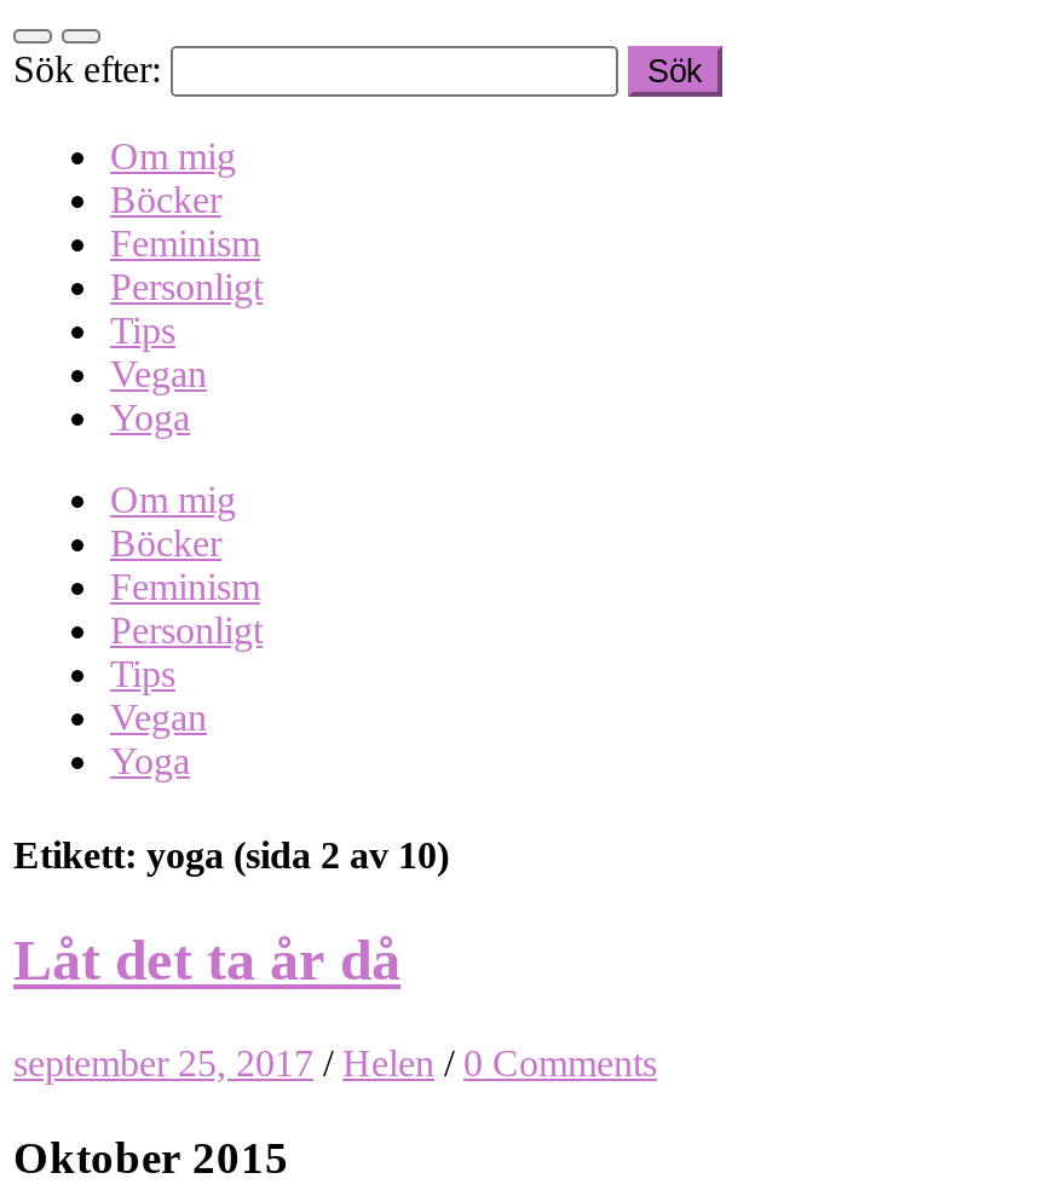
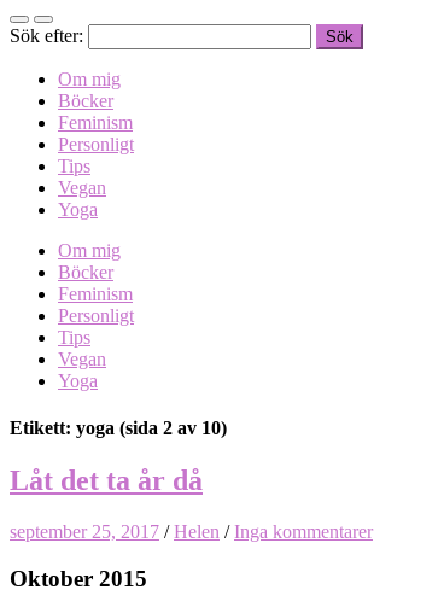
[13,1042,657,1084] september 25, 2017 / Helen / 0 Comments -> [10,521,373,542] september 25, 2017 / Helen / Inga kommentarer

